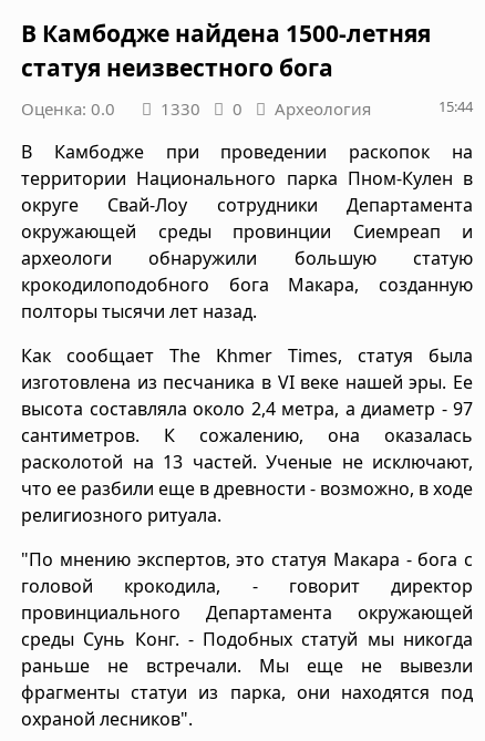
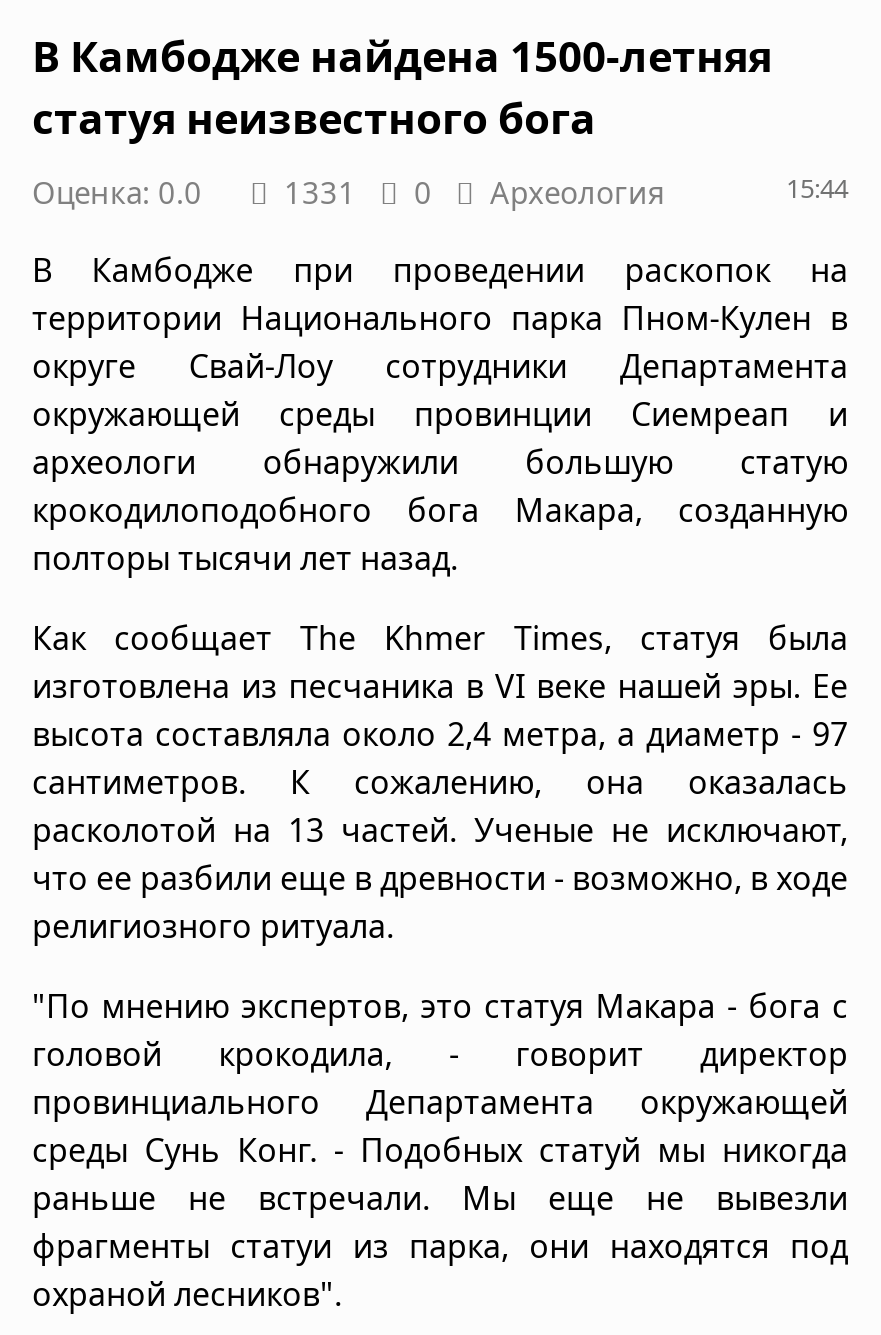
[21,98,371,120] Оценка: 0.0 1330 0 Археология -> [32,172,664,212] Оценка: 0.0 1331 0 Археология

